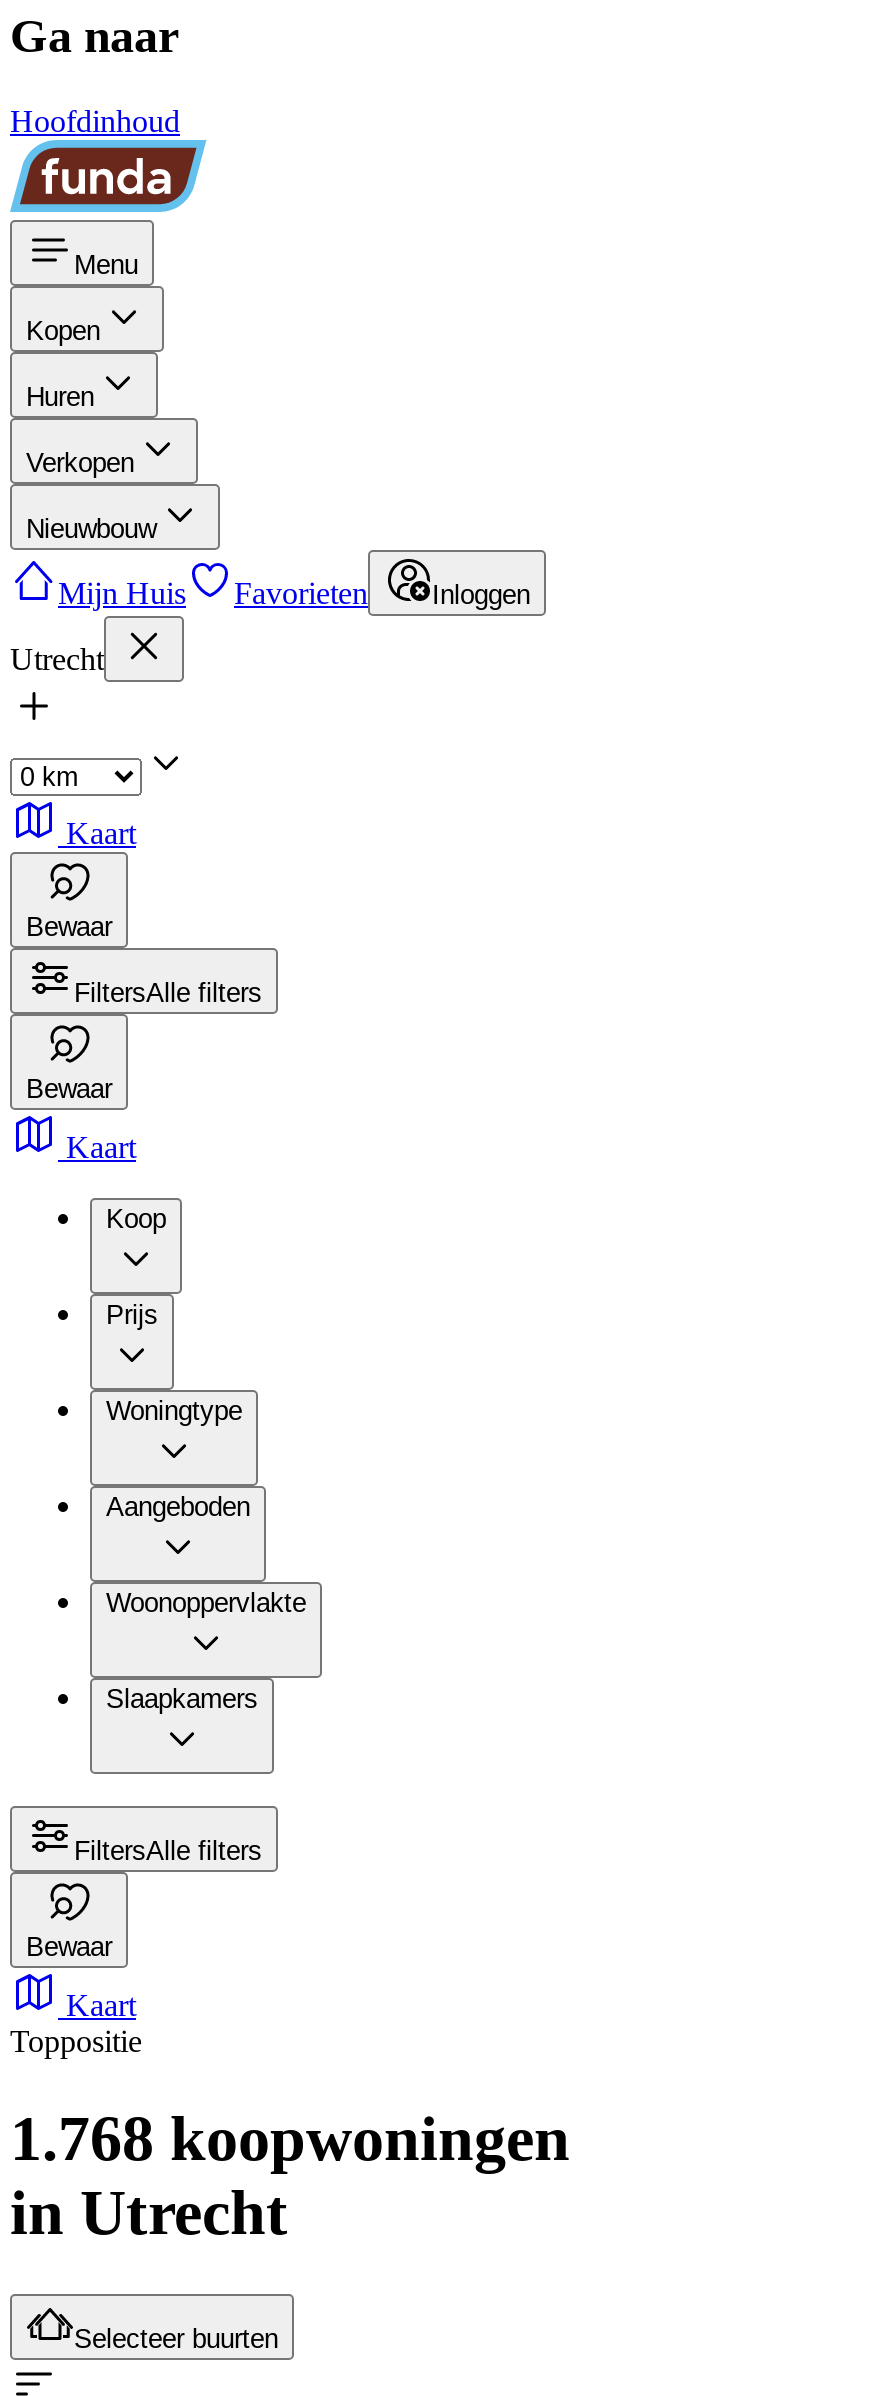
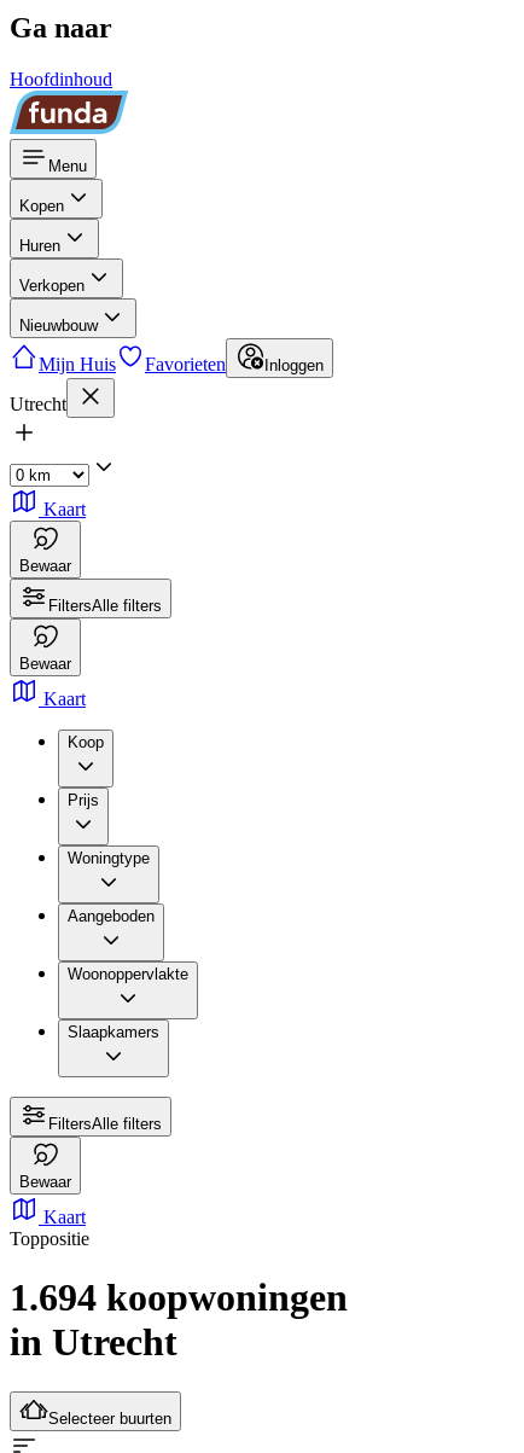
[10,2102,570,2174] 1.768 koopwoningen -> [10,1276,348,1319] 1.694 koopwoningen

